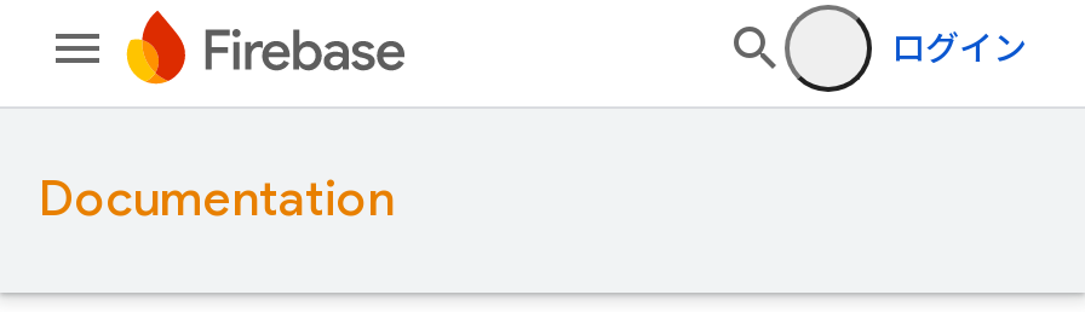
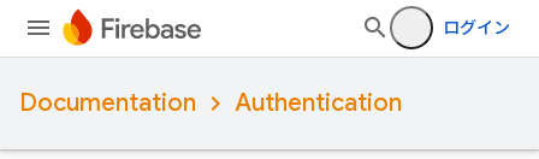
none -> [235,88,402,118] Authentication

